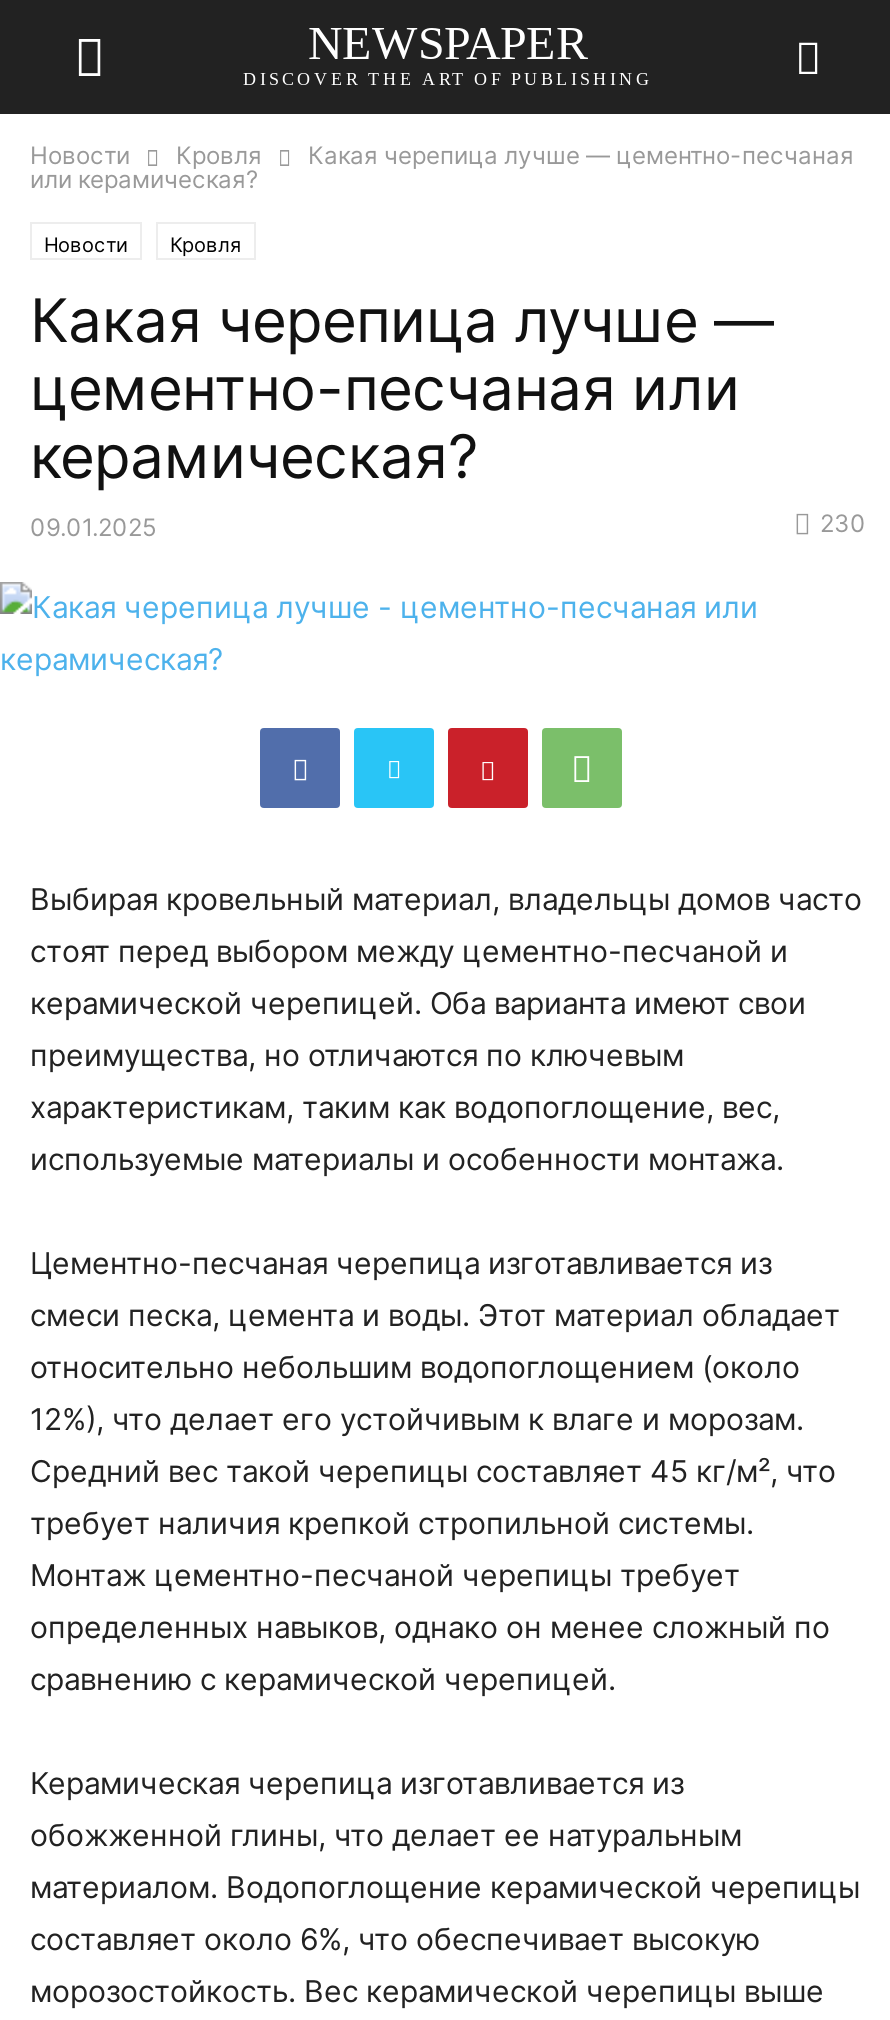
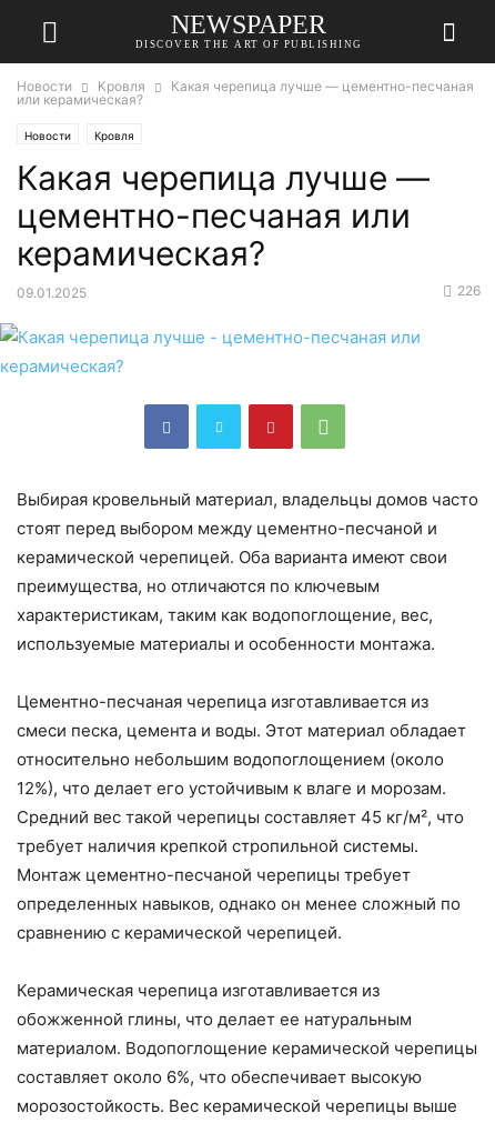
[820,508,866,538] 230 -> [457,282,481,299] 226

